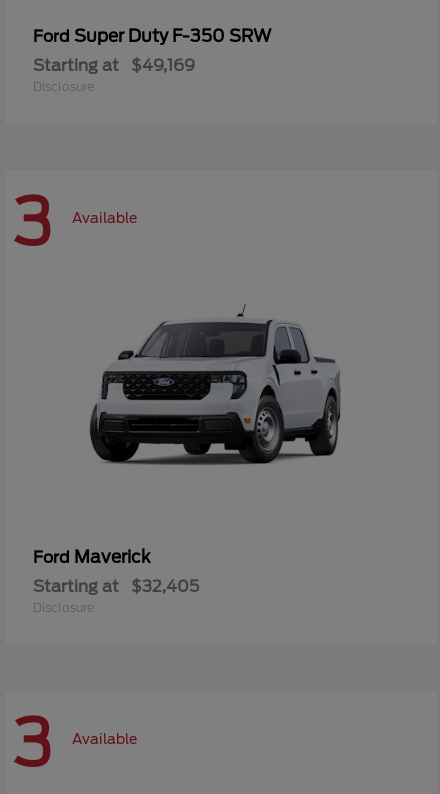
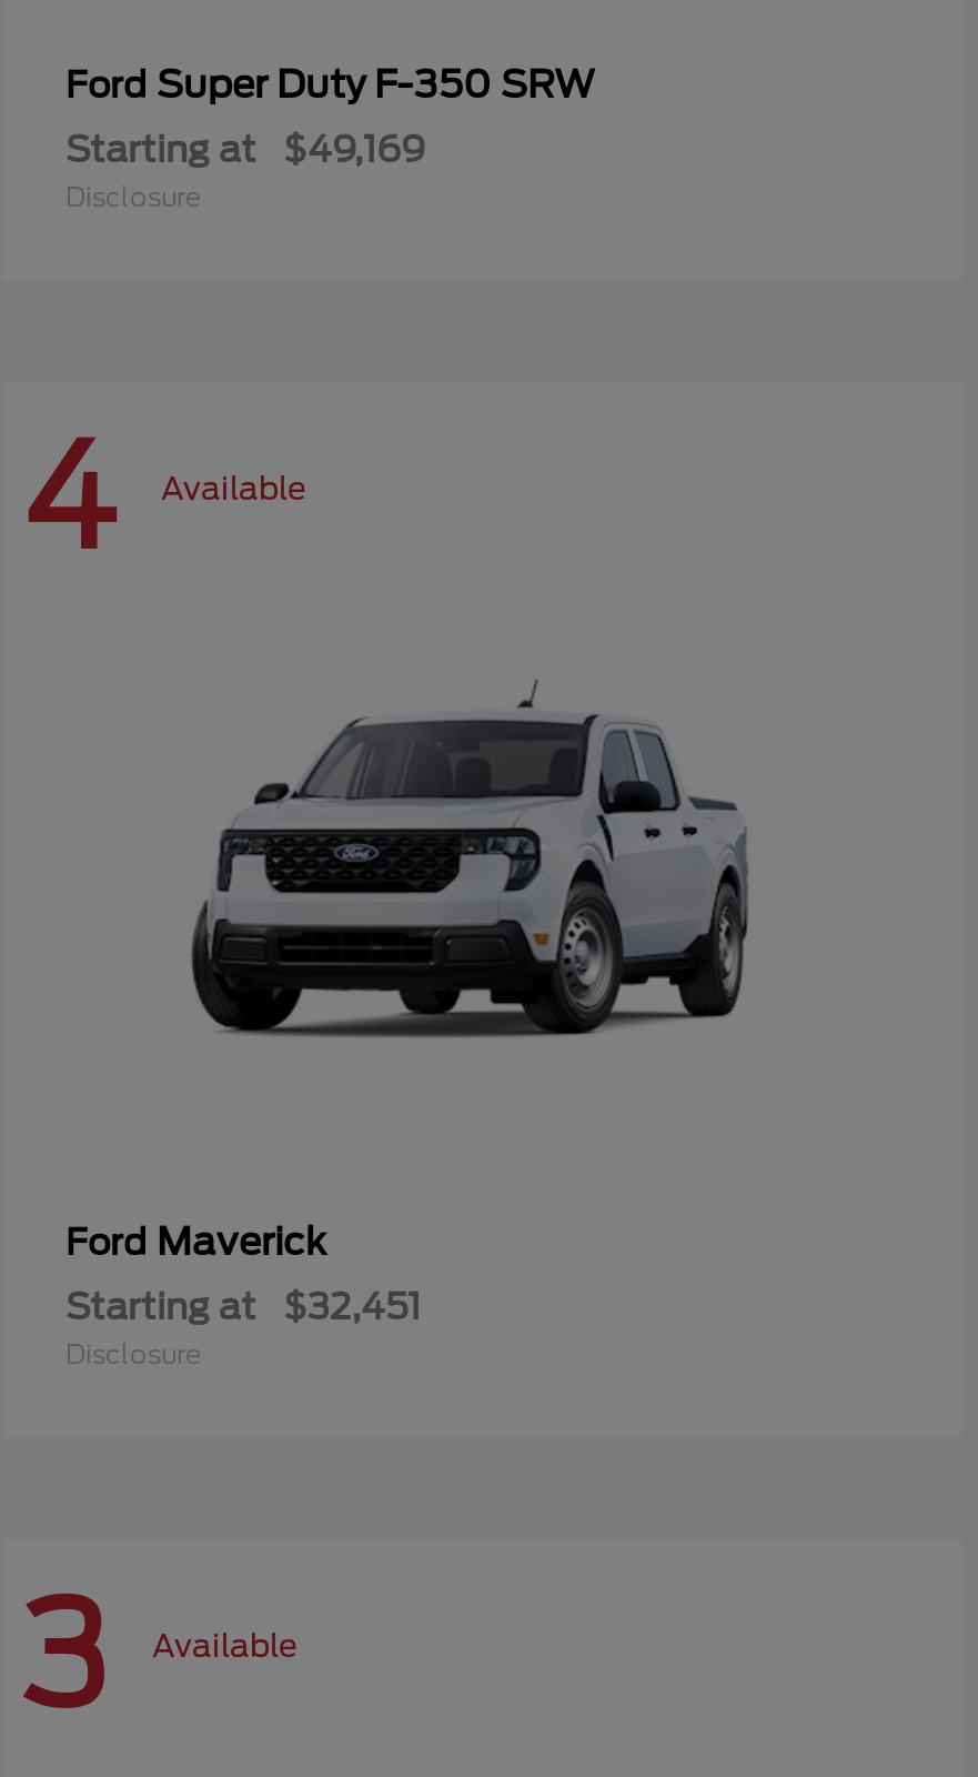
[13,184,137,260] 3 Available -> [21,414,305,583] 4 Available
[33,577,199,596] Starting at $32,405 -> [65,1286,421,1328] Starting at $32,451

